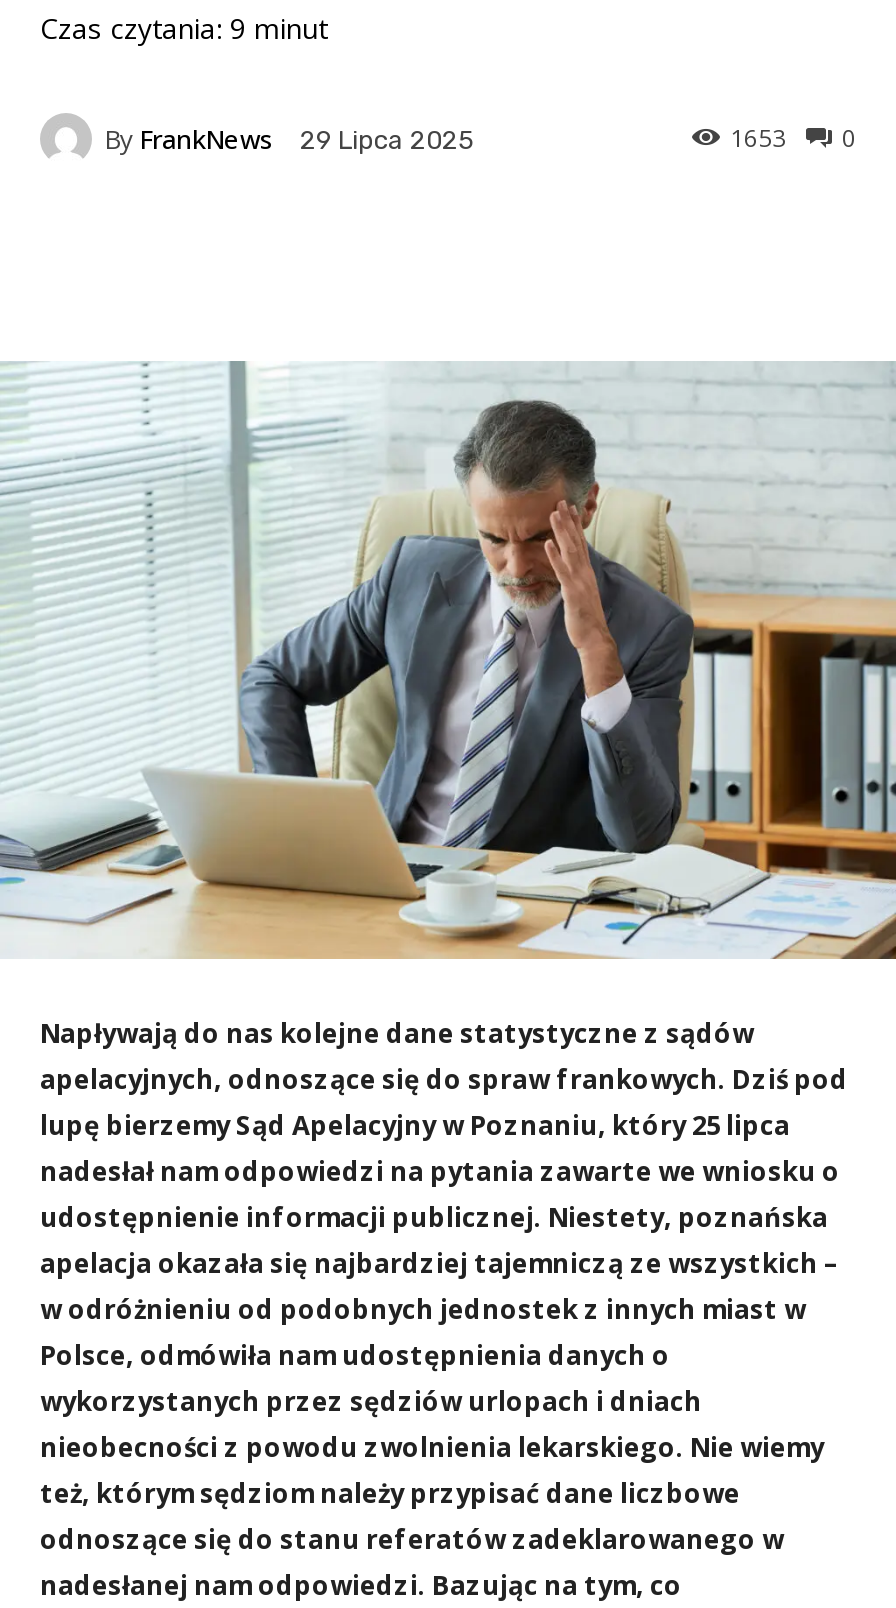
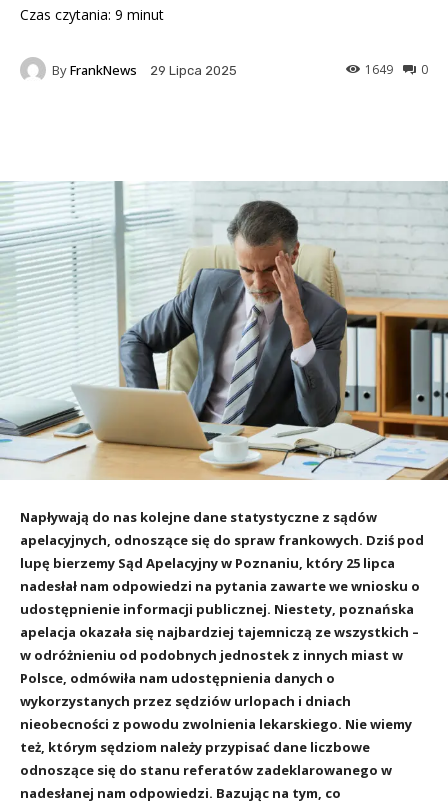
[730,121,856,155] 1653 0 -> [365,61,428,78] 1649 0

